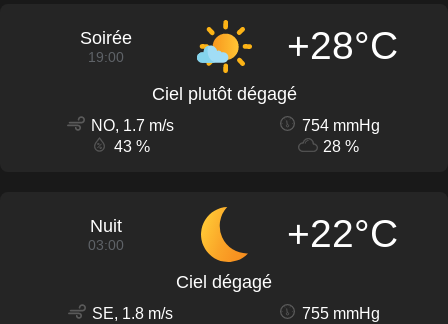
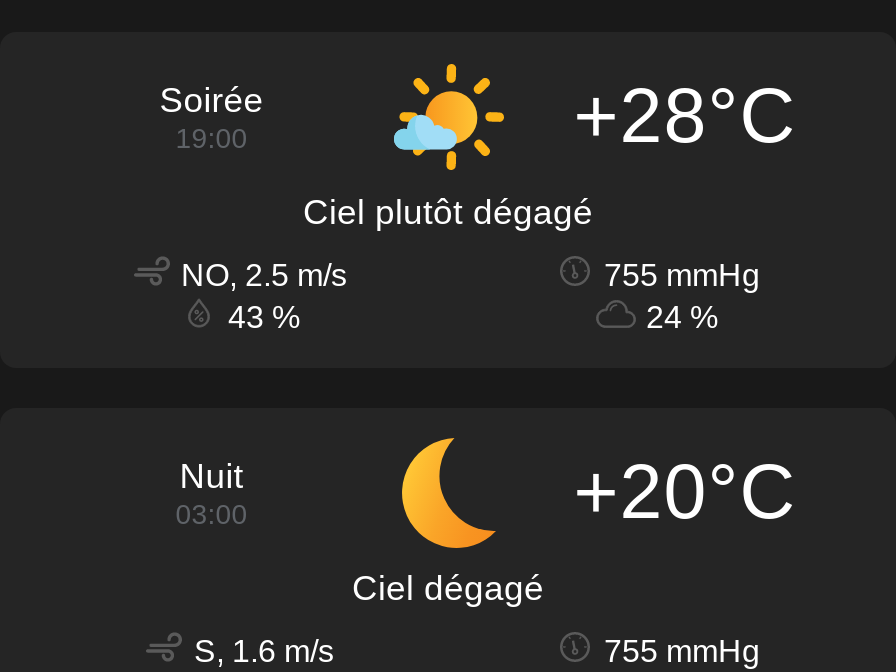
[90,117,173,134] NO, 1.7 m/s -> [181,258,347,292] NO, 2.5 m/s
[302,117,380,134] 754 mmHg -> [604,258,760,292] 755 mmHg
[323,138,359,155] 28 % -> [646,300,718,334] 24 %
[287,212,398,255] +22°C -> [574,449,796,535] +20°C
[91,305,172,322] SE, 1.8 m/s -> [194,634,334,668] S, 1.6 m/s

